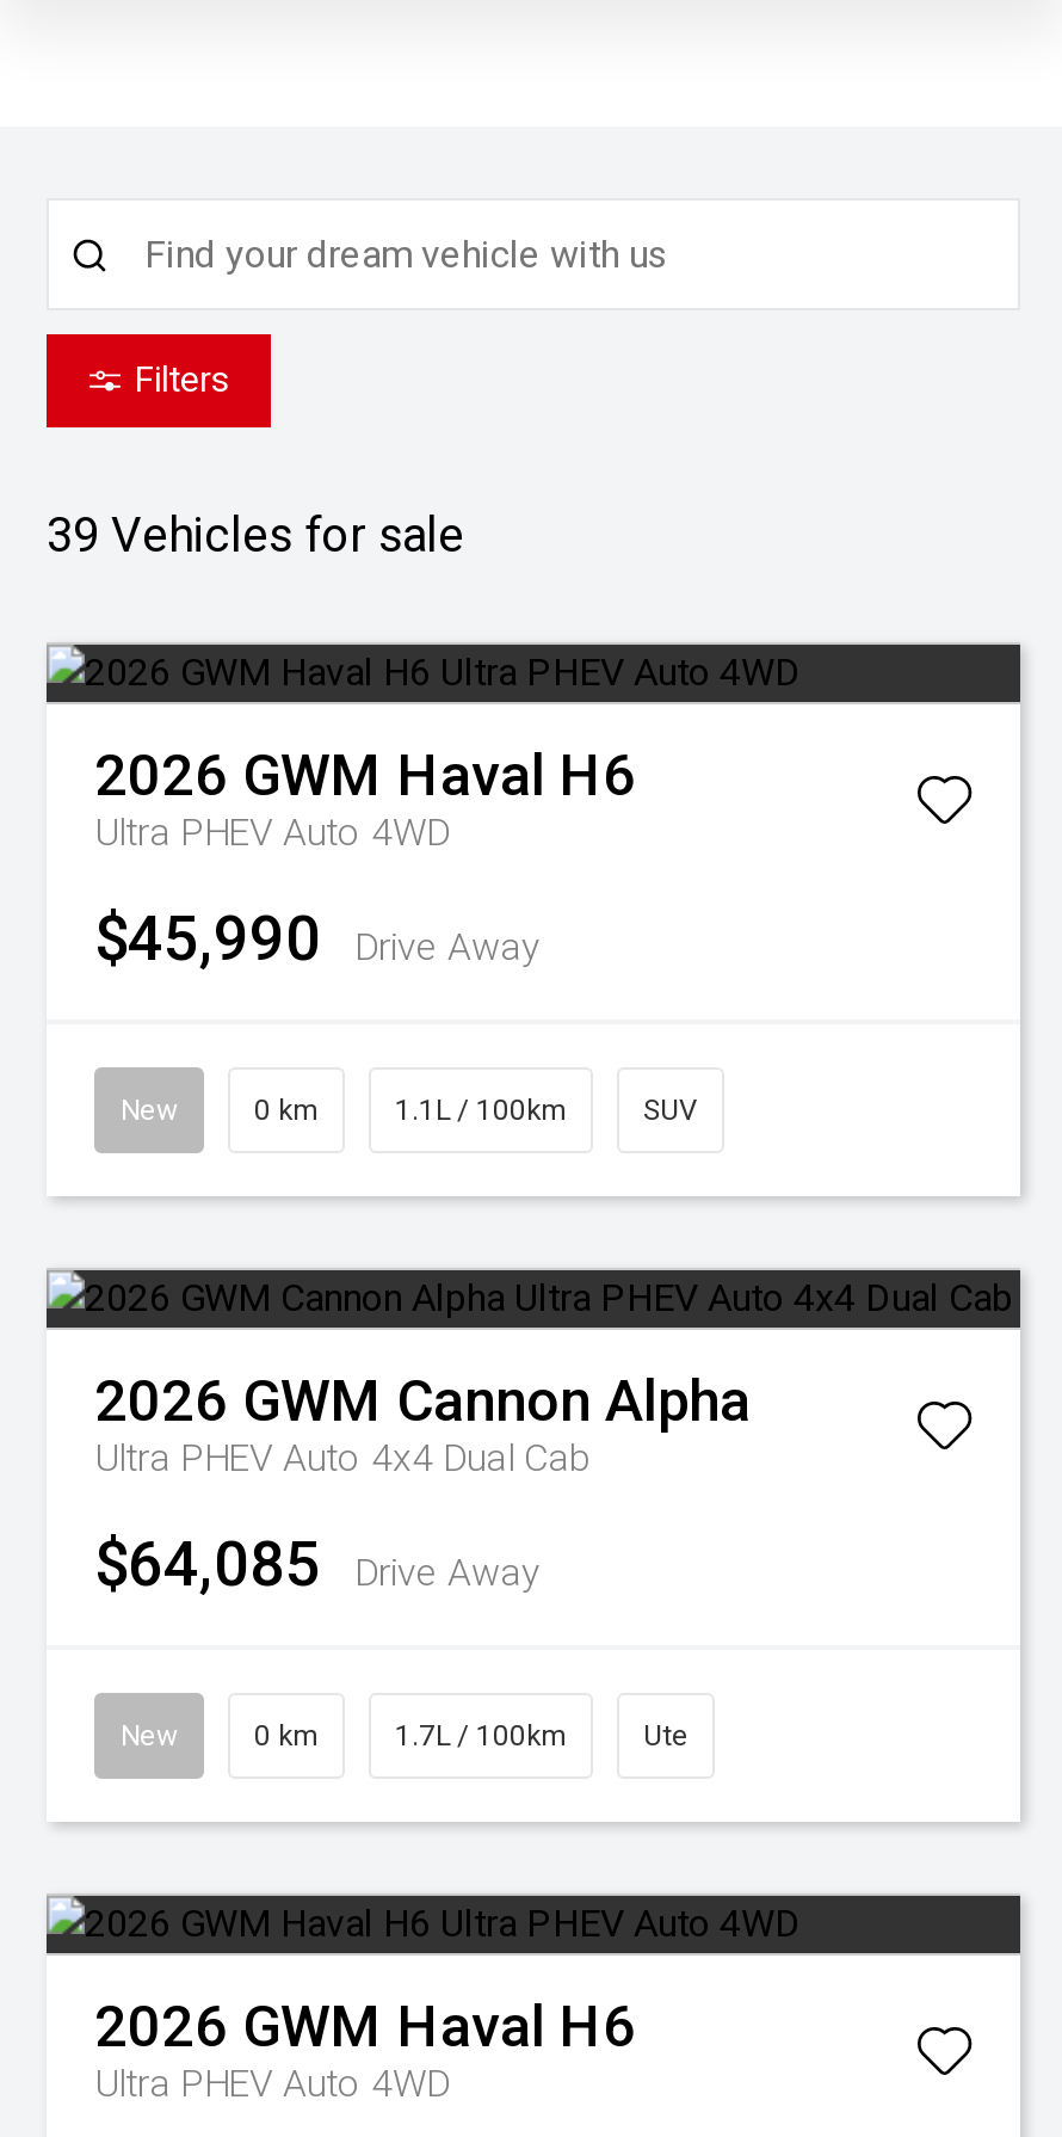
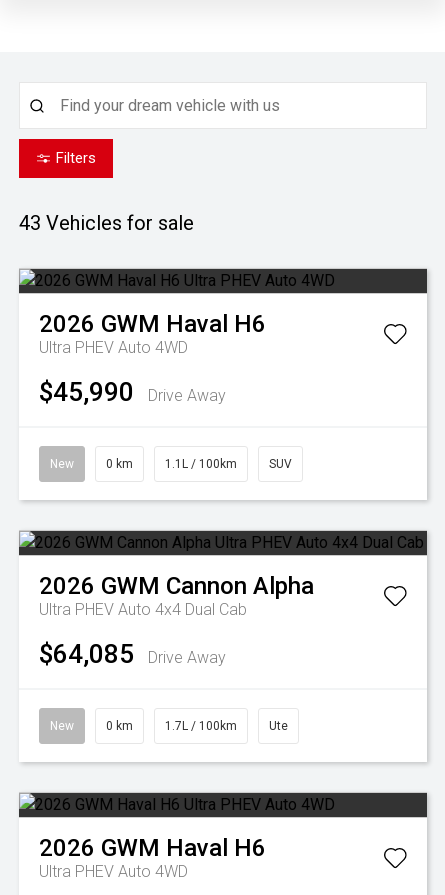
[47,506,464,563] 39 Vehicles for sale -> [19,211,194,235] 43 Vehicles for sale

